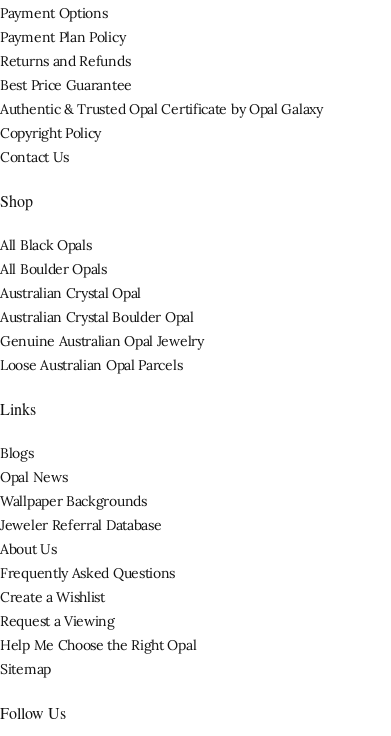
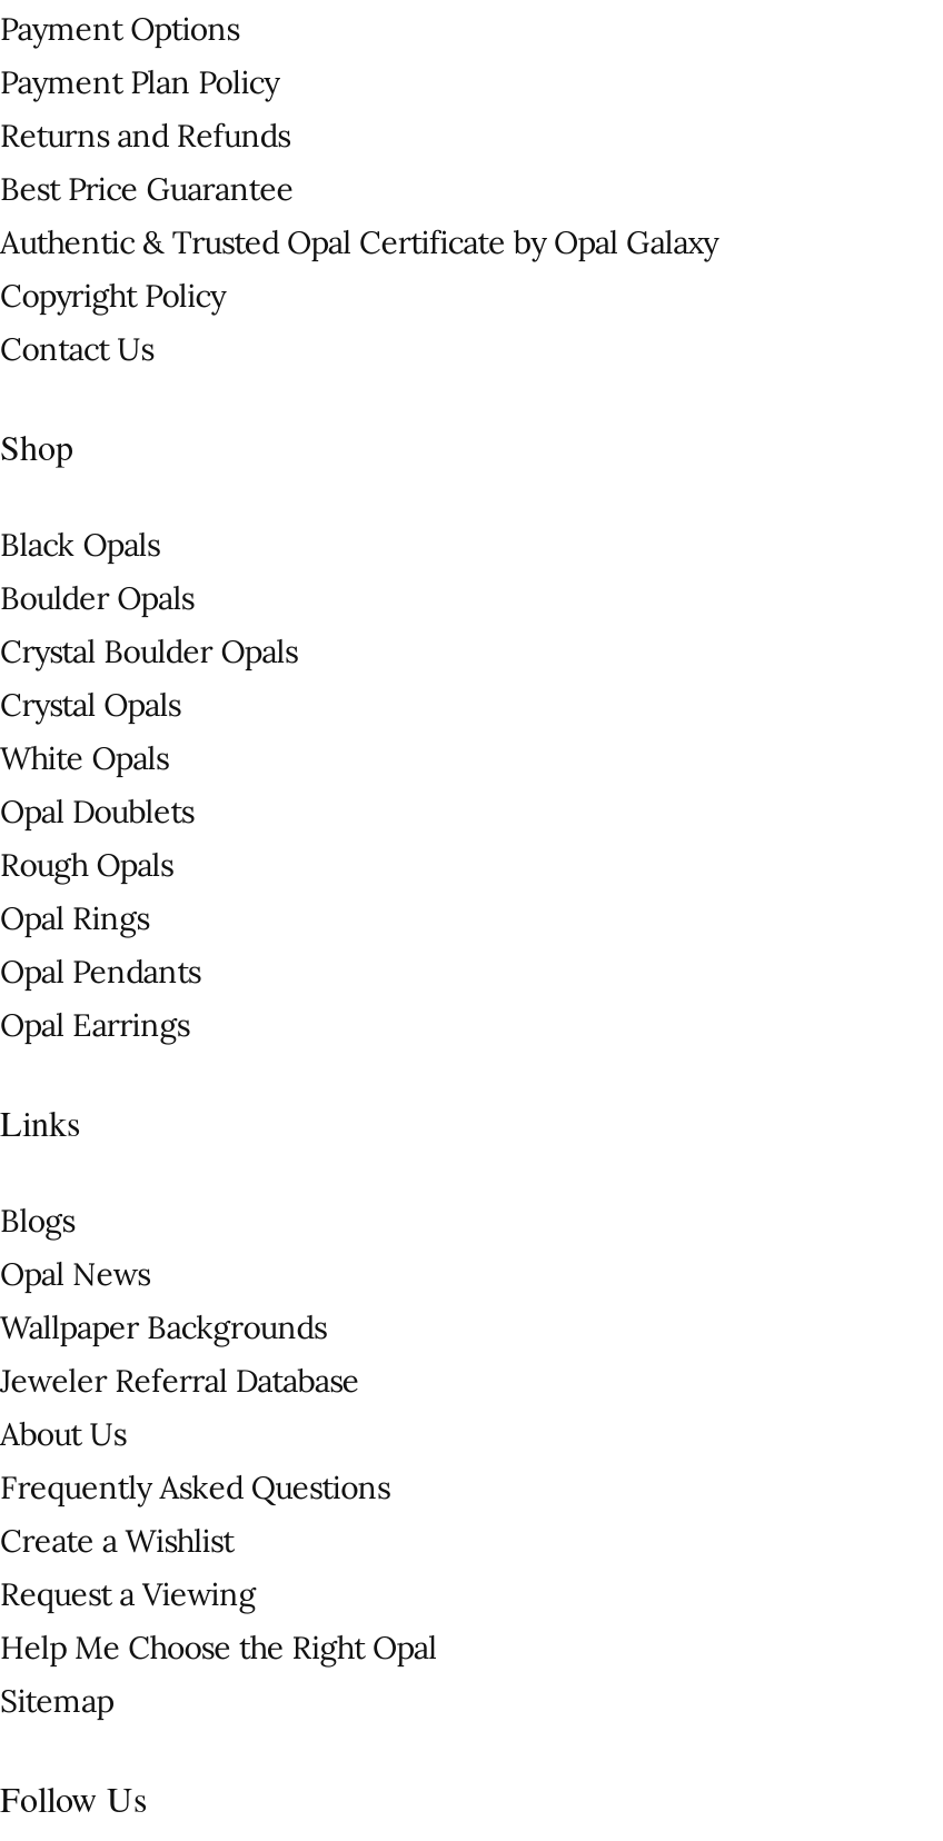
[0,236,204,374] All Black Opals | All Boulder Opals | Australian Crystal Opal | Australian Crystal Boulder Opal | Genuine Australian Opal Jewelry | Loose Australian Opal Parcels -> [0,526,297,1046] Black Opals | Boulder Opals | Crystal Boulder Opals | Crystal Opals | White Opals | Opal Doublets | Rough Opals | Opal Rings | Opal Pendants | Opal Earrings

